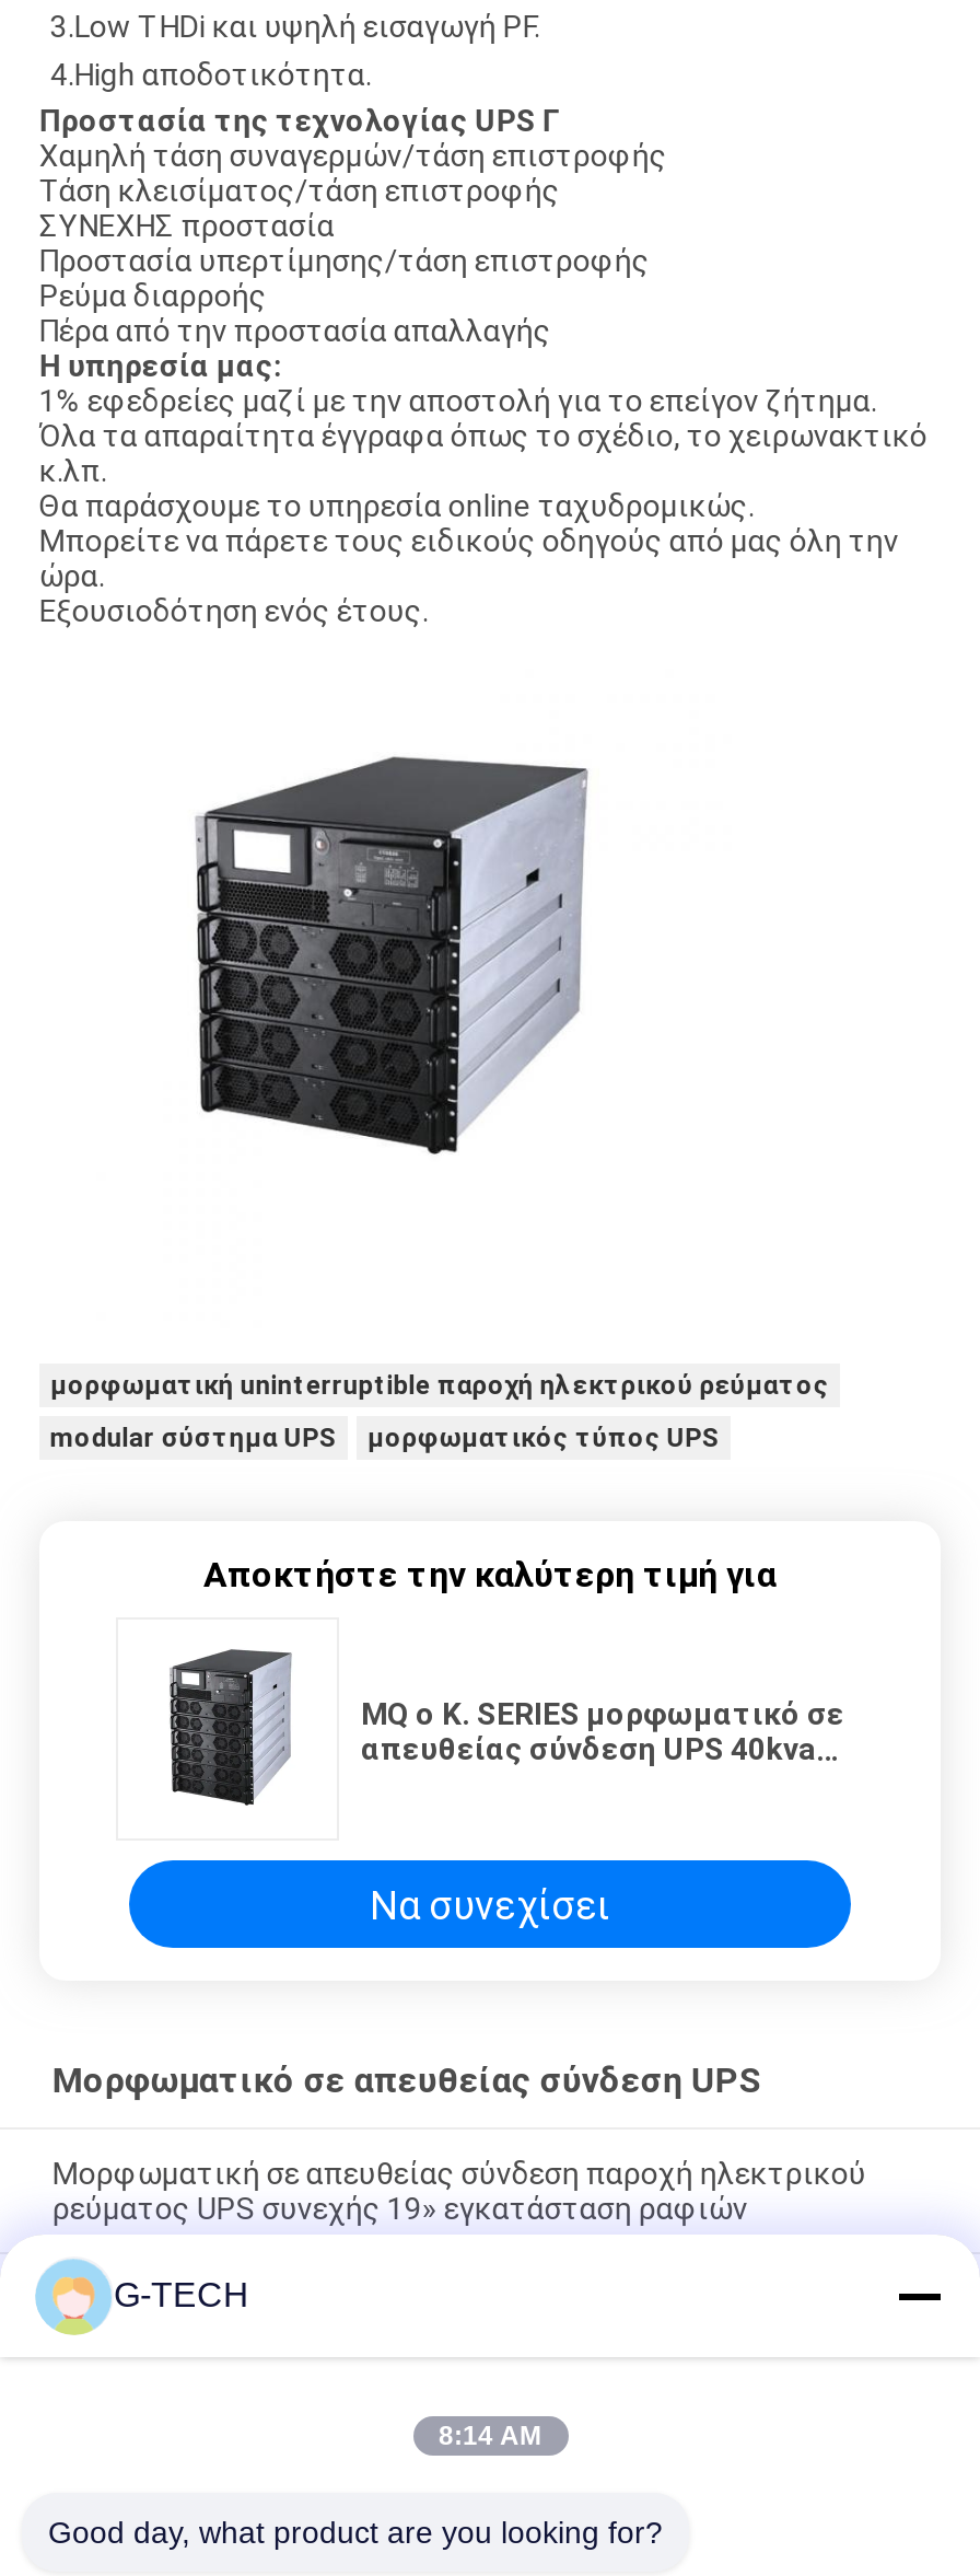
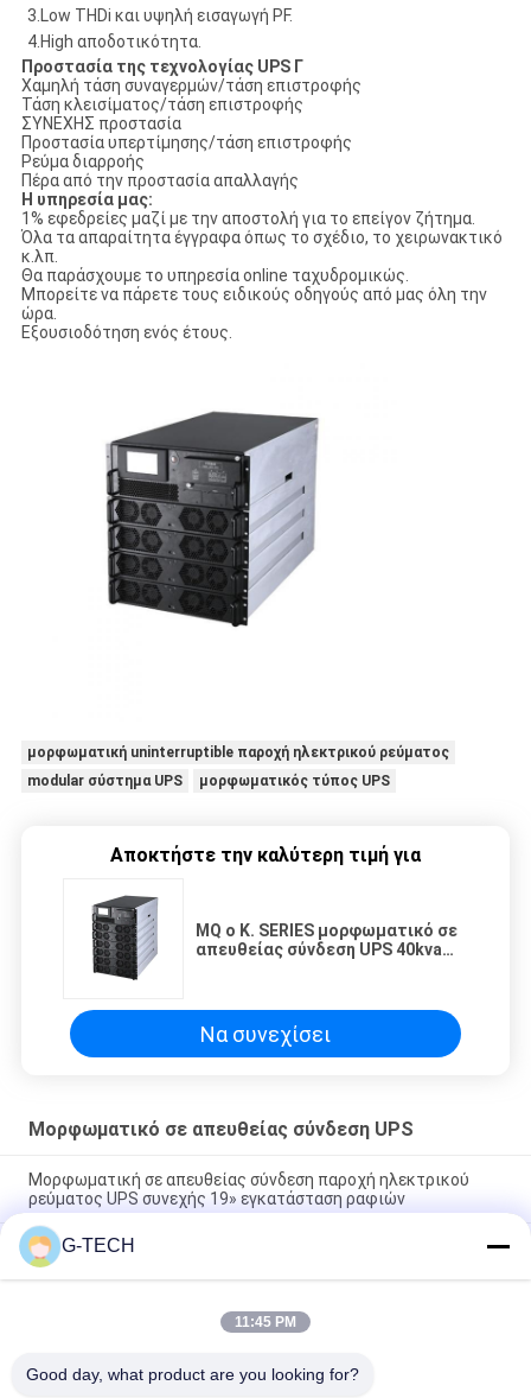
[439,2421,541,2451] 8:14 AM -> [235,1314,296,1330] 11:45 PM

